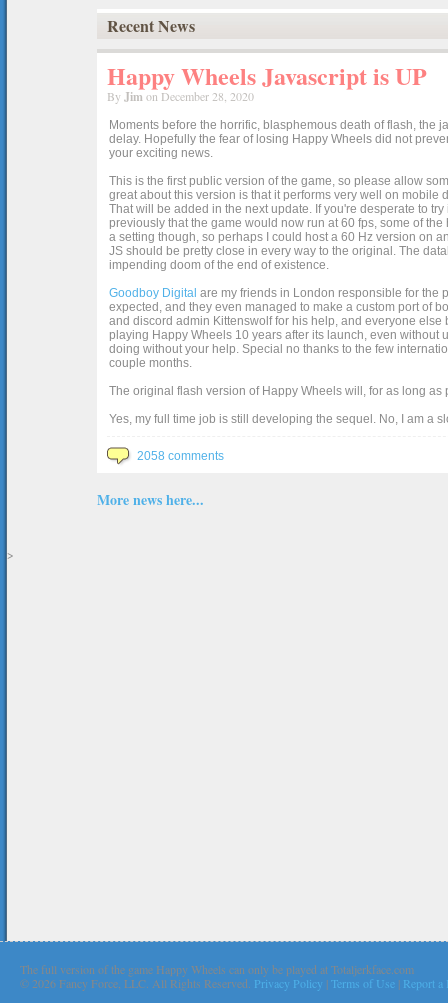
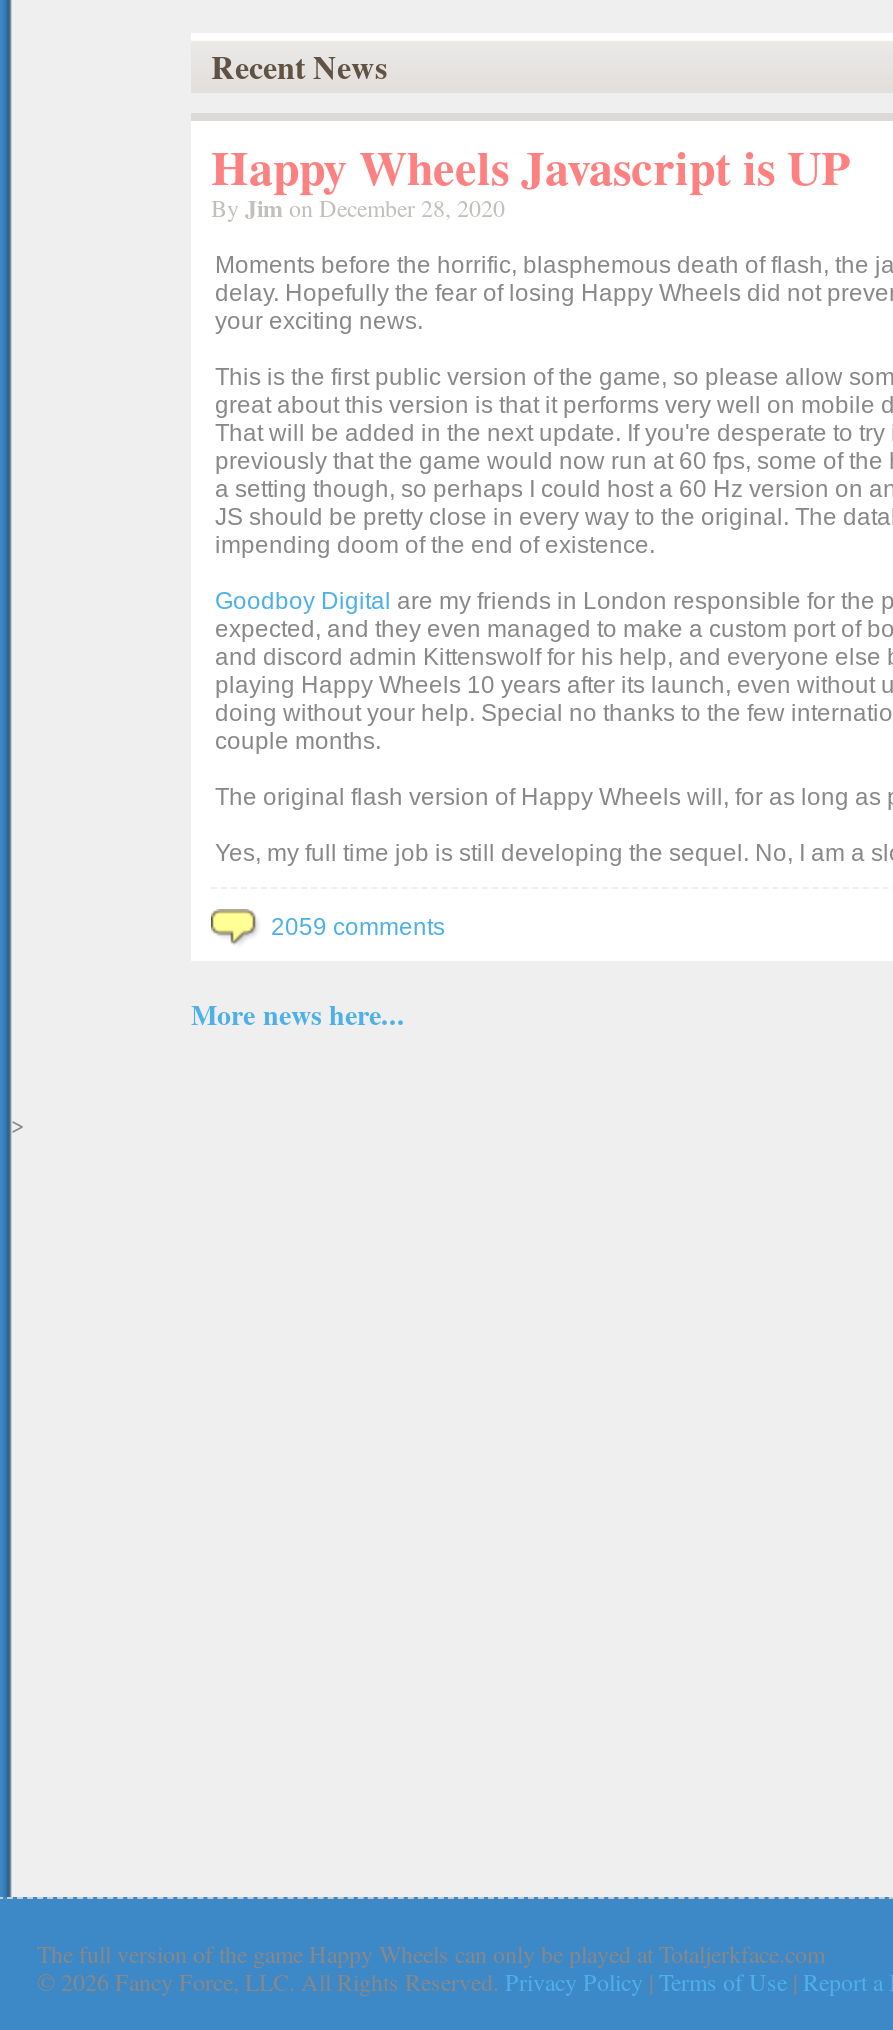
[137,449,224,463] 2058 comments -> [271,913,445,941] 2059 comments

